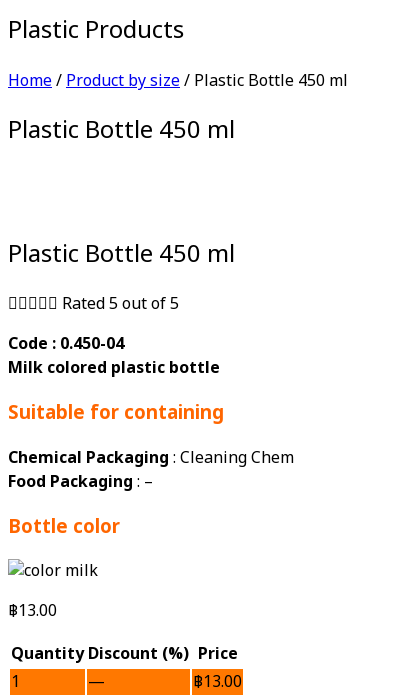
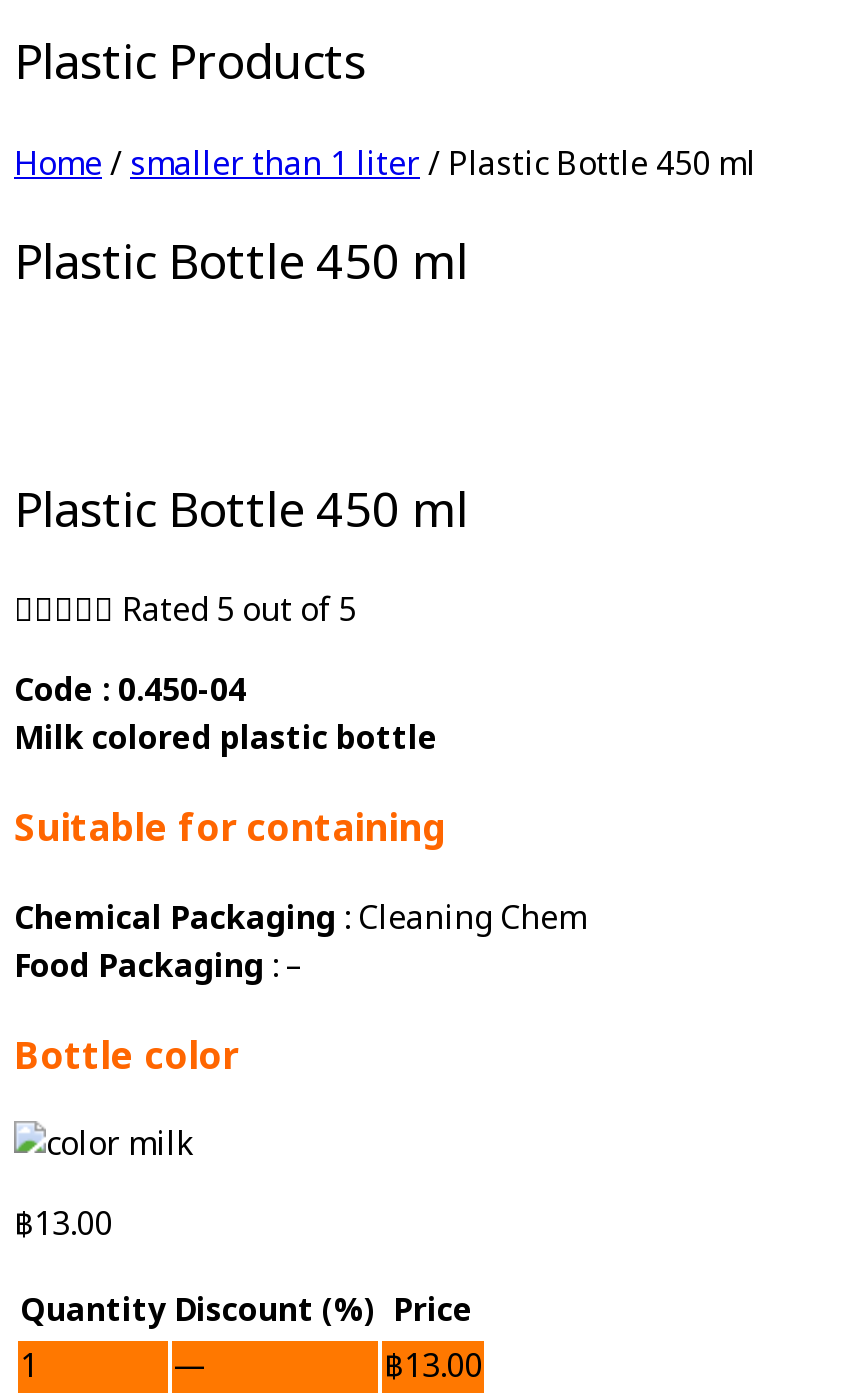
[8,69,348,93] Home / Product by size / Plastic Bottle 450 ml -> [14,141,756,189] Home / smaller than 1 liter / Plastic Bottle 450 ml

